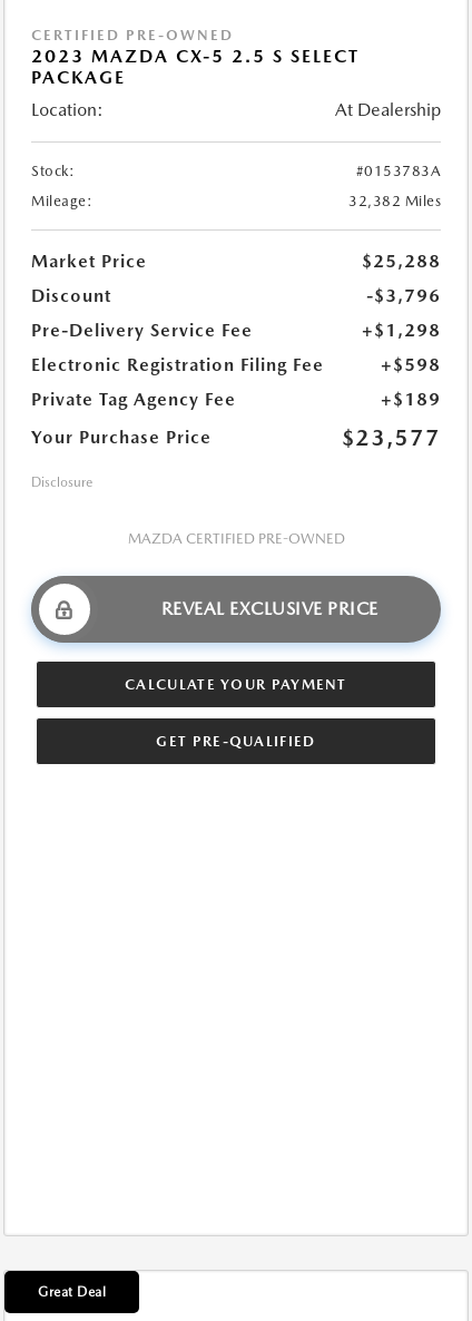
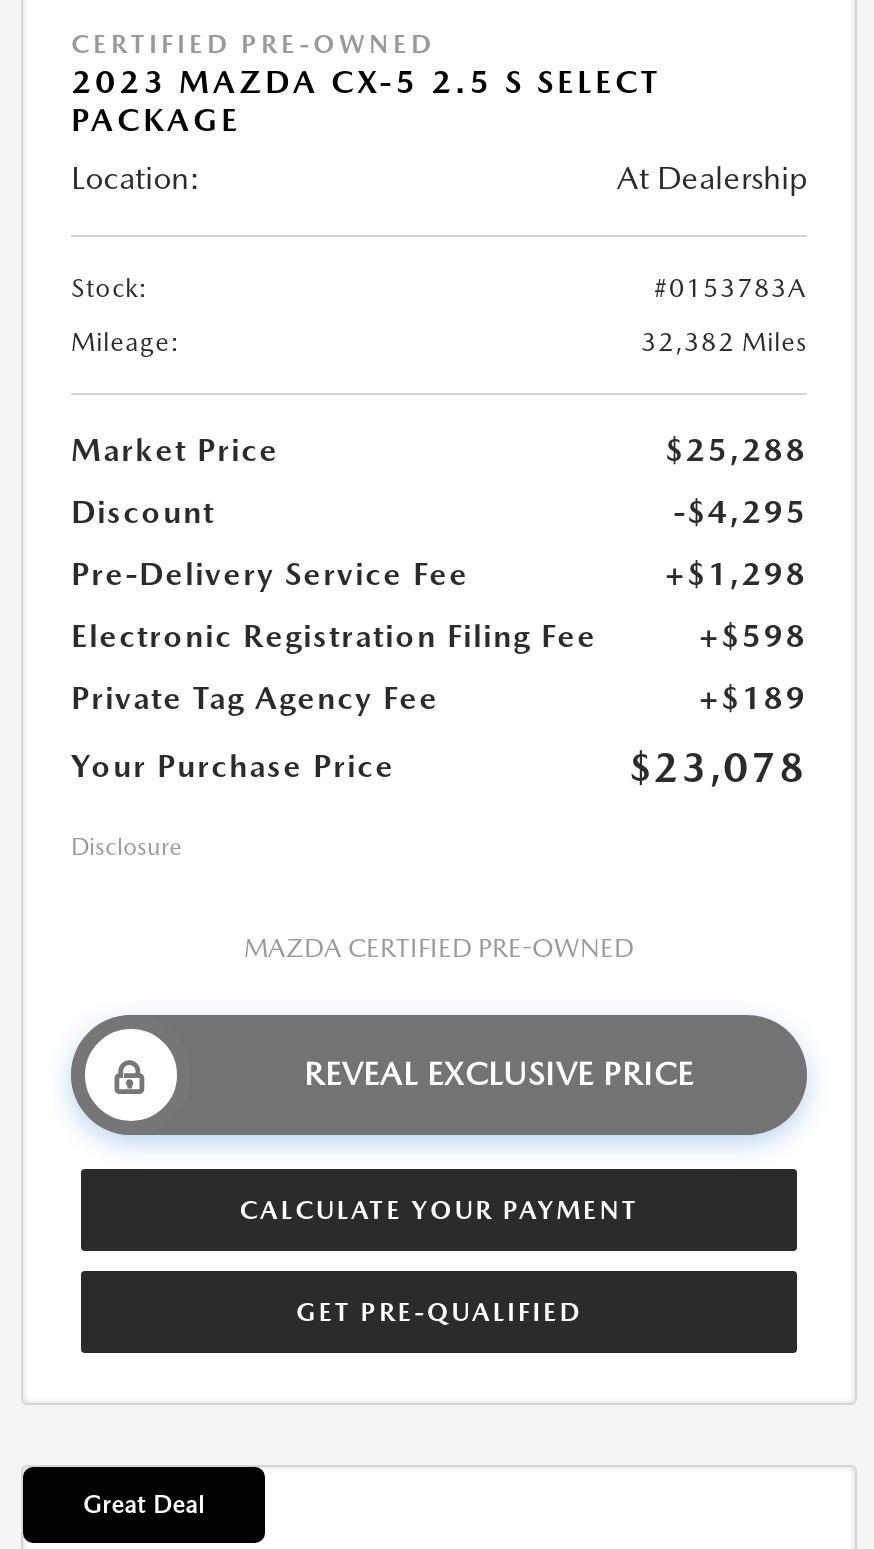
[366,285,441,306] -$3,796 -> [673,493,807,531] -$4,295
[342,424,441,451] $23,577 -> [629,743,807,791] $23,078

